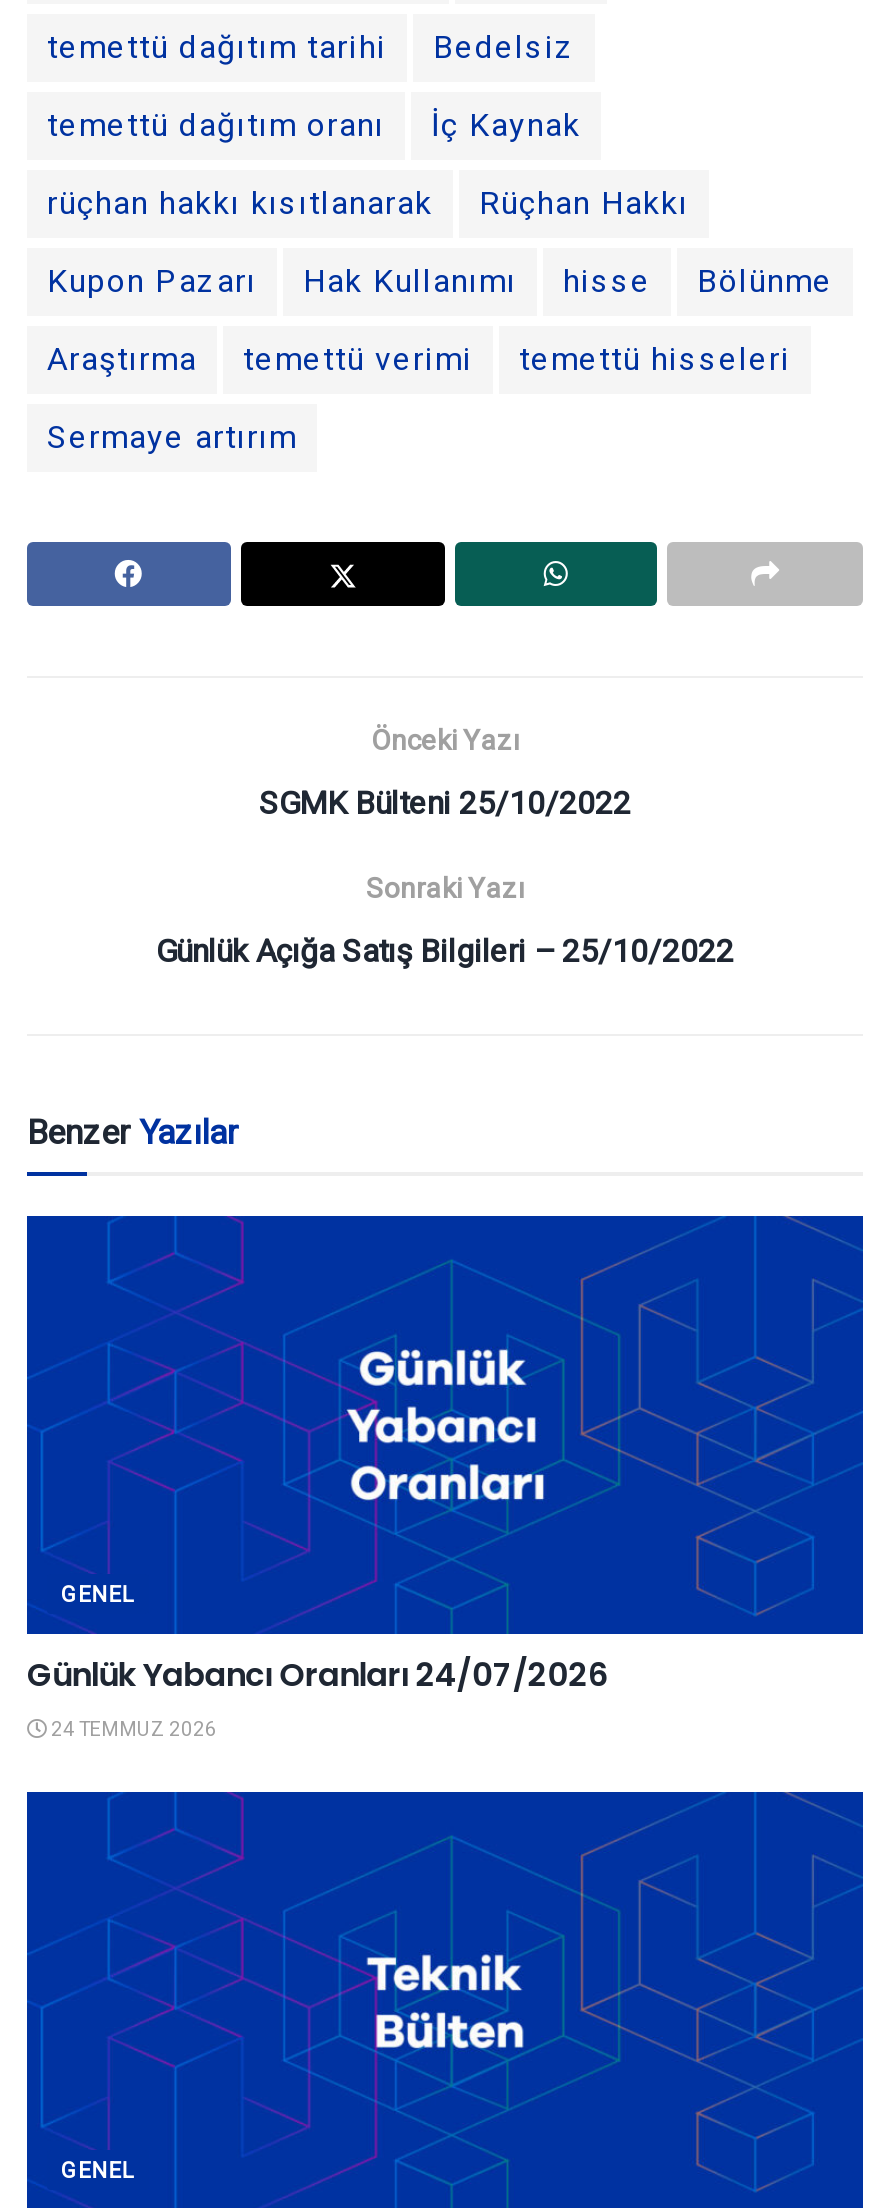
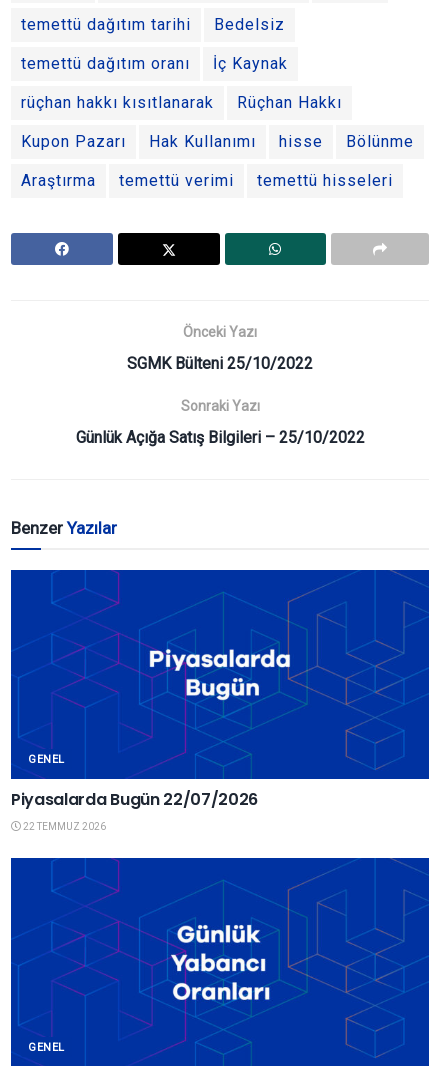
[47,418,297,456] Sermaye artırım -> none
[305,1348,585,1502] [image] -> [149,637,291,712] [image]
[27,1652,607,1740] Günlük Yabancı Oranları 24/07/2026 | 24 TEMMUZ 2026 -> [11,788,258,832] Piyasalarda Bugün 22/07/2026 | 22 TEMMUZ 2026
[349,1926,545,2076] [image] -> [171,924,271,1001] [image]

